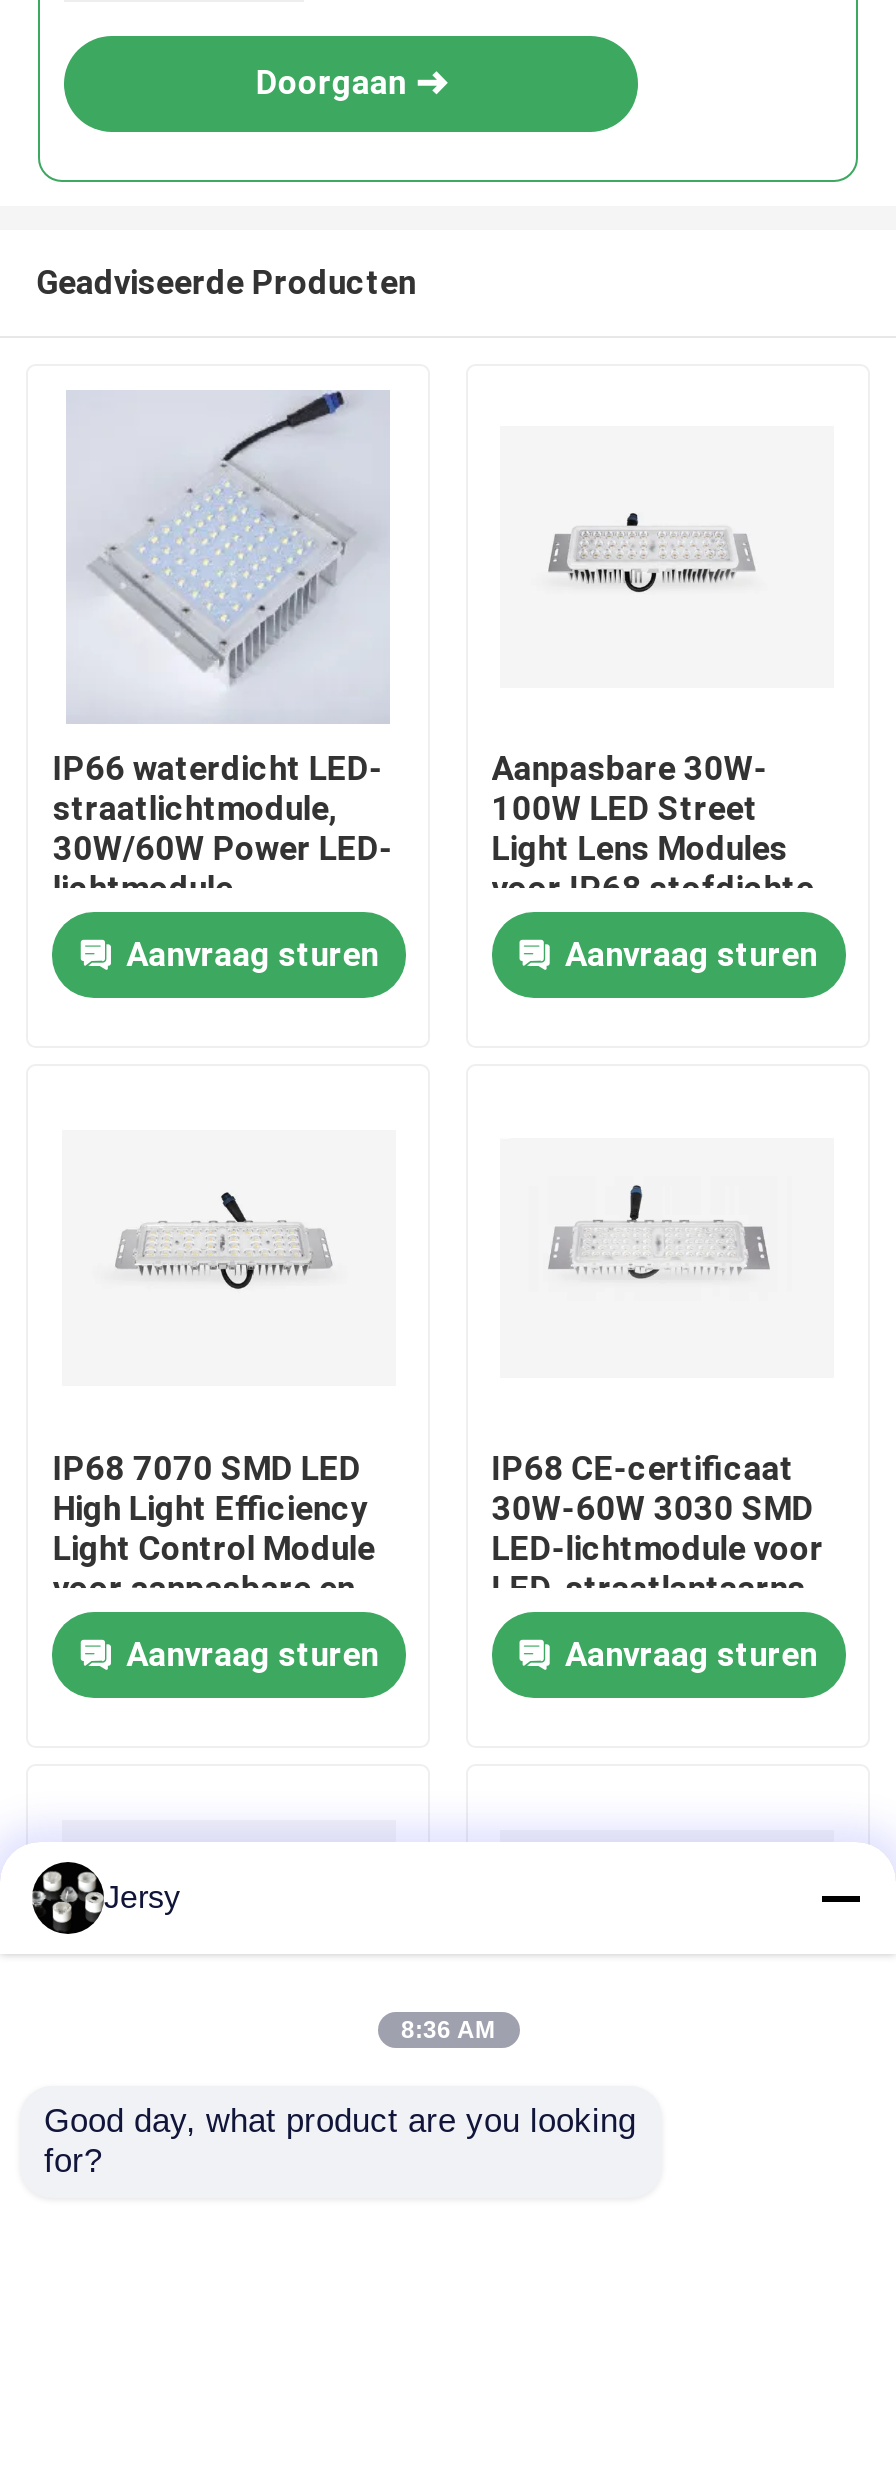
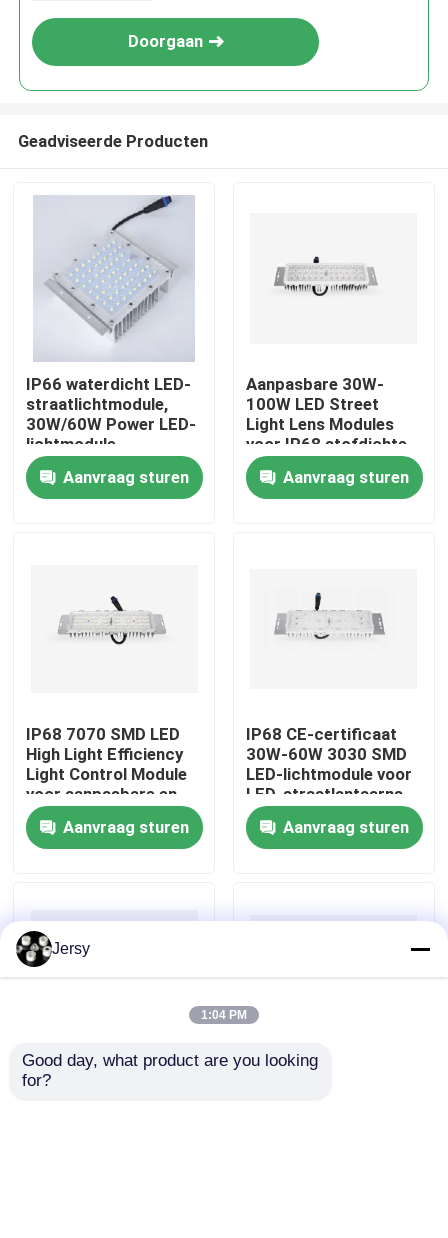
[401,2016,495,2044] 8:36 AM -> [201,1008,247,1022] 1:04 PM

